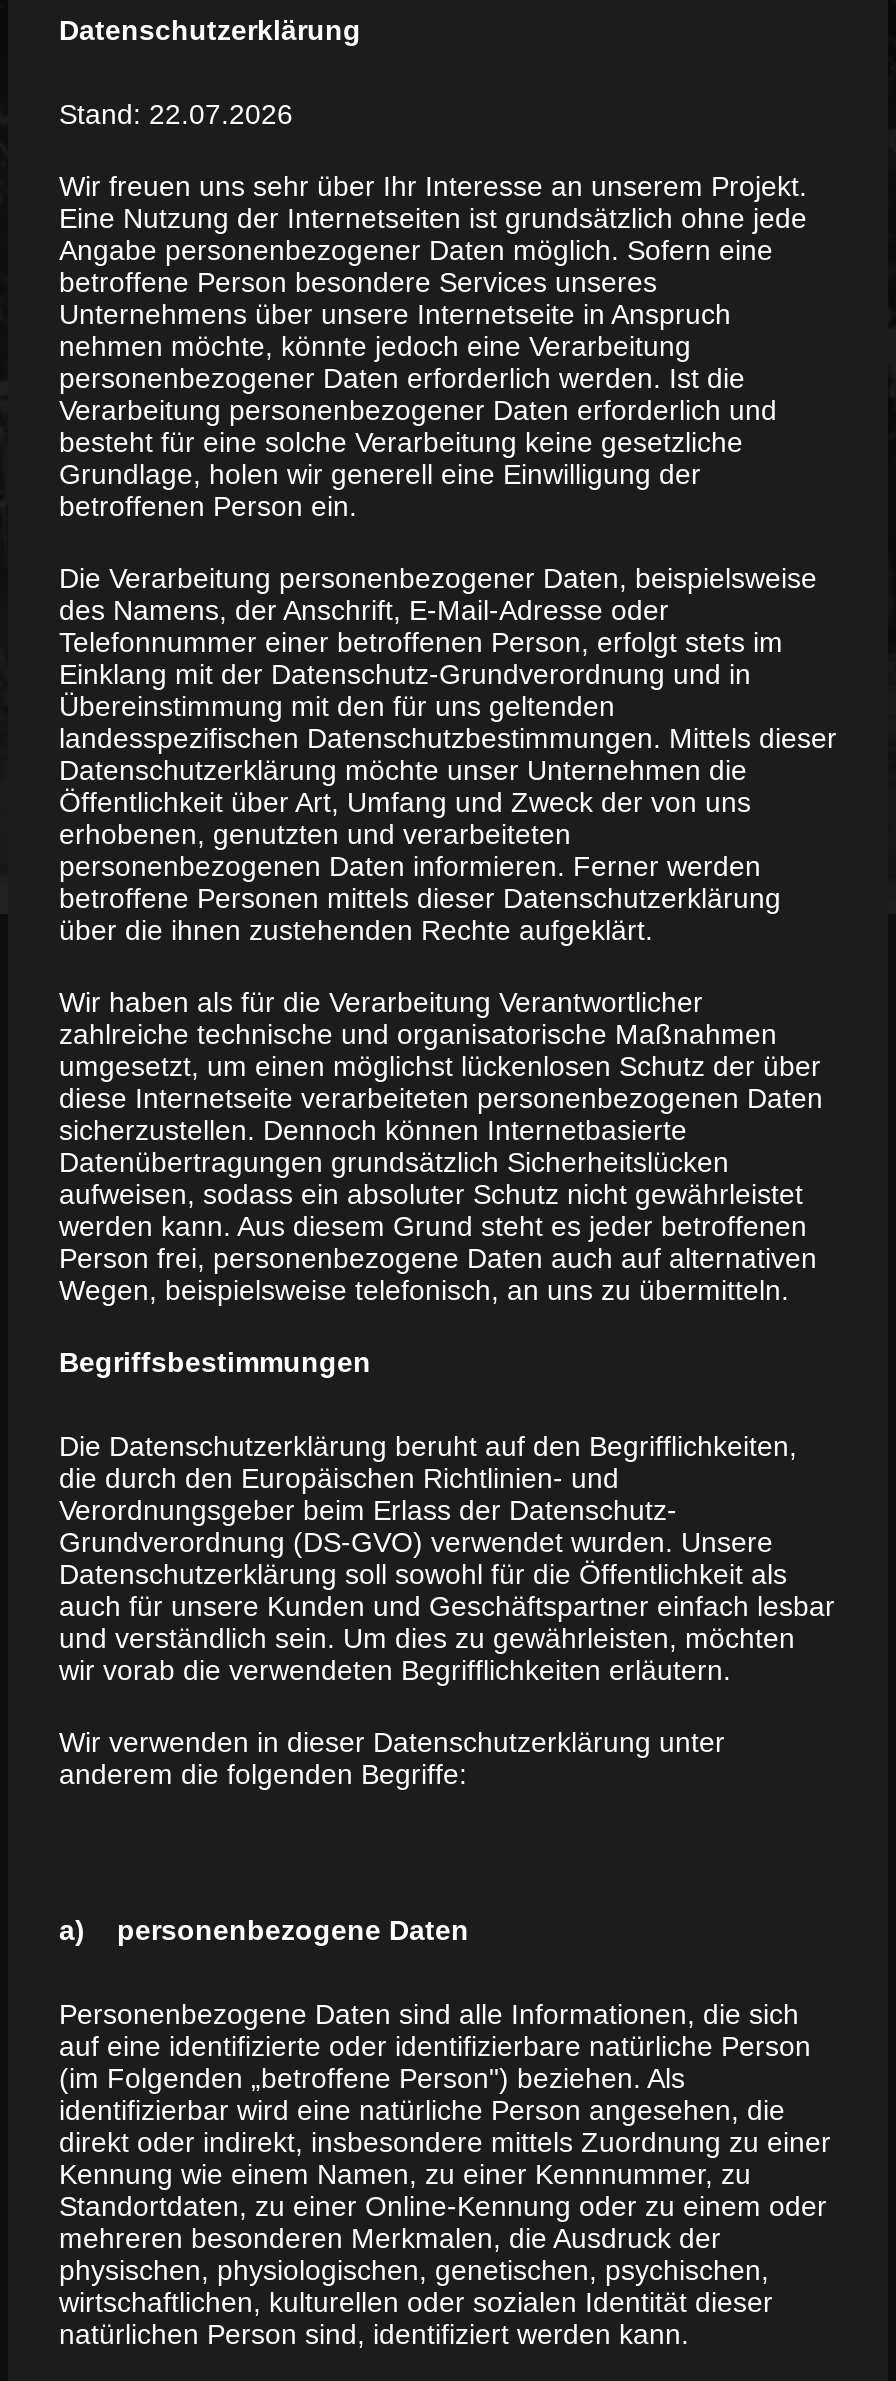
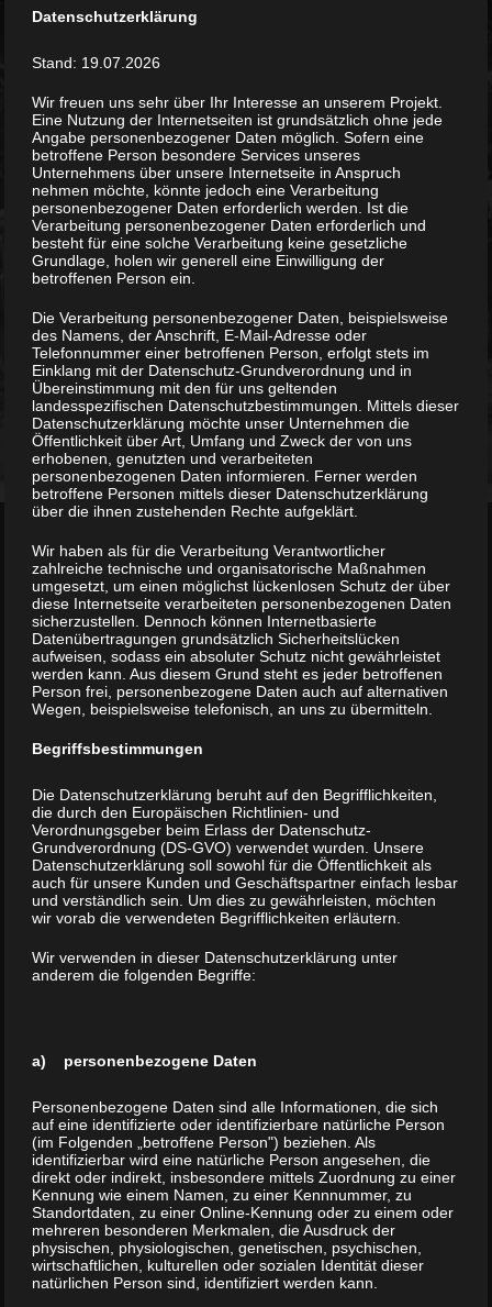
[59,98,293,130] Stand: 22.07.2026 -> [32,54,161,71] Stand: 19.07.2026

